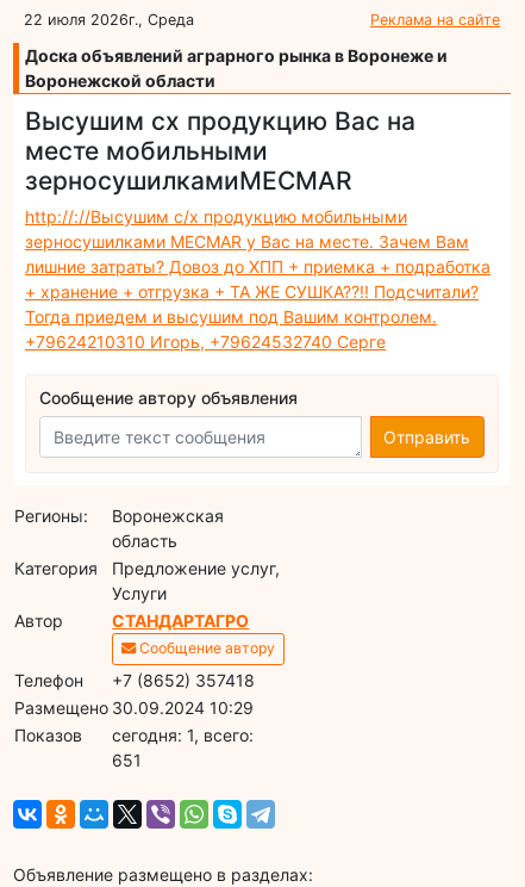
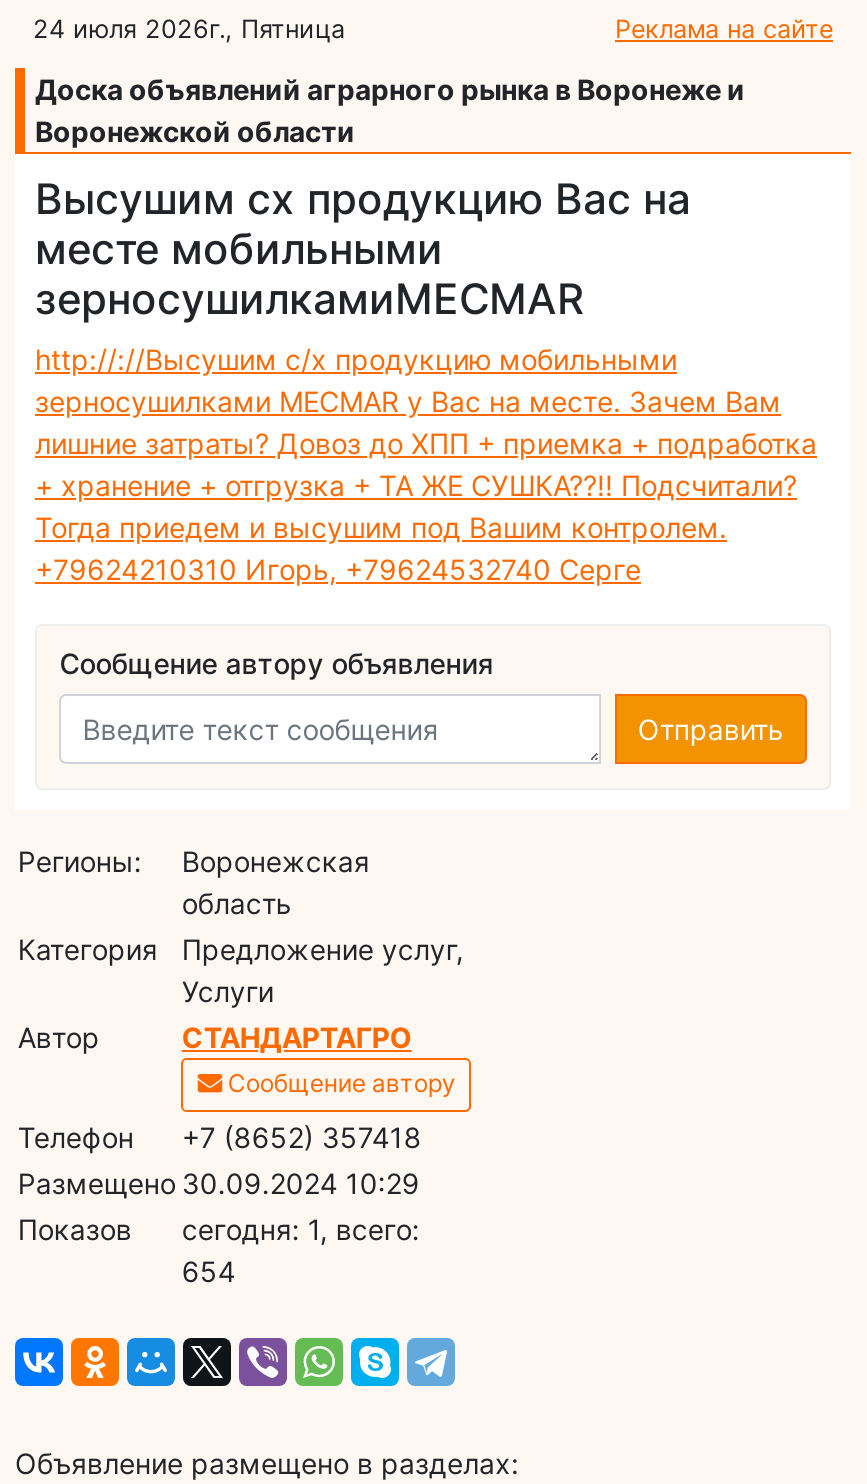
[24,10,194,28] 22 июля 2026г., Среда -> [33,13,345,43] 24 июля 2026г., Пятница
[112,749,142,770] 651 -> [182,1253,236,1287] 654

